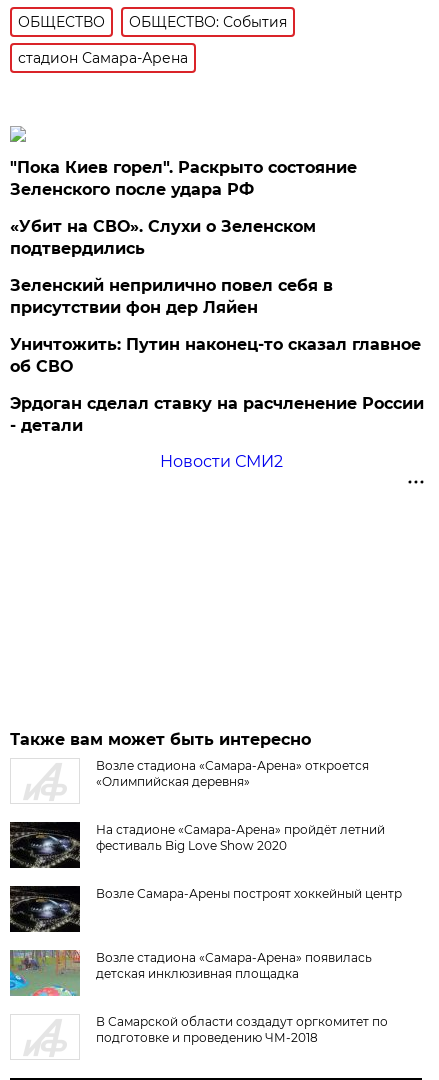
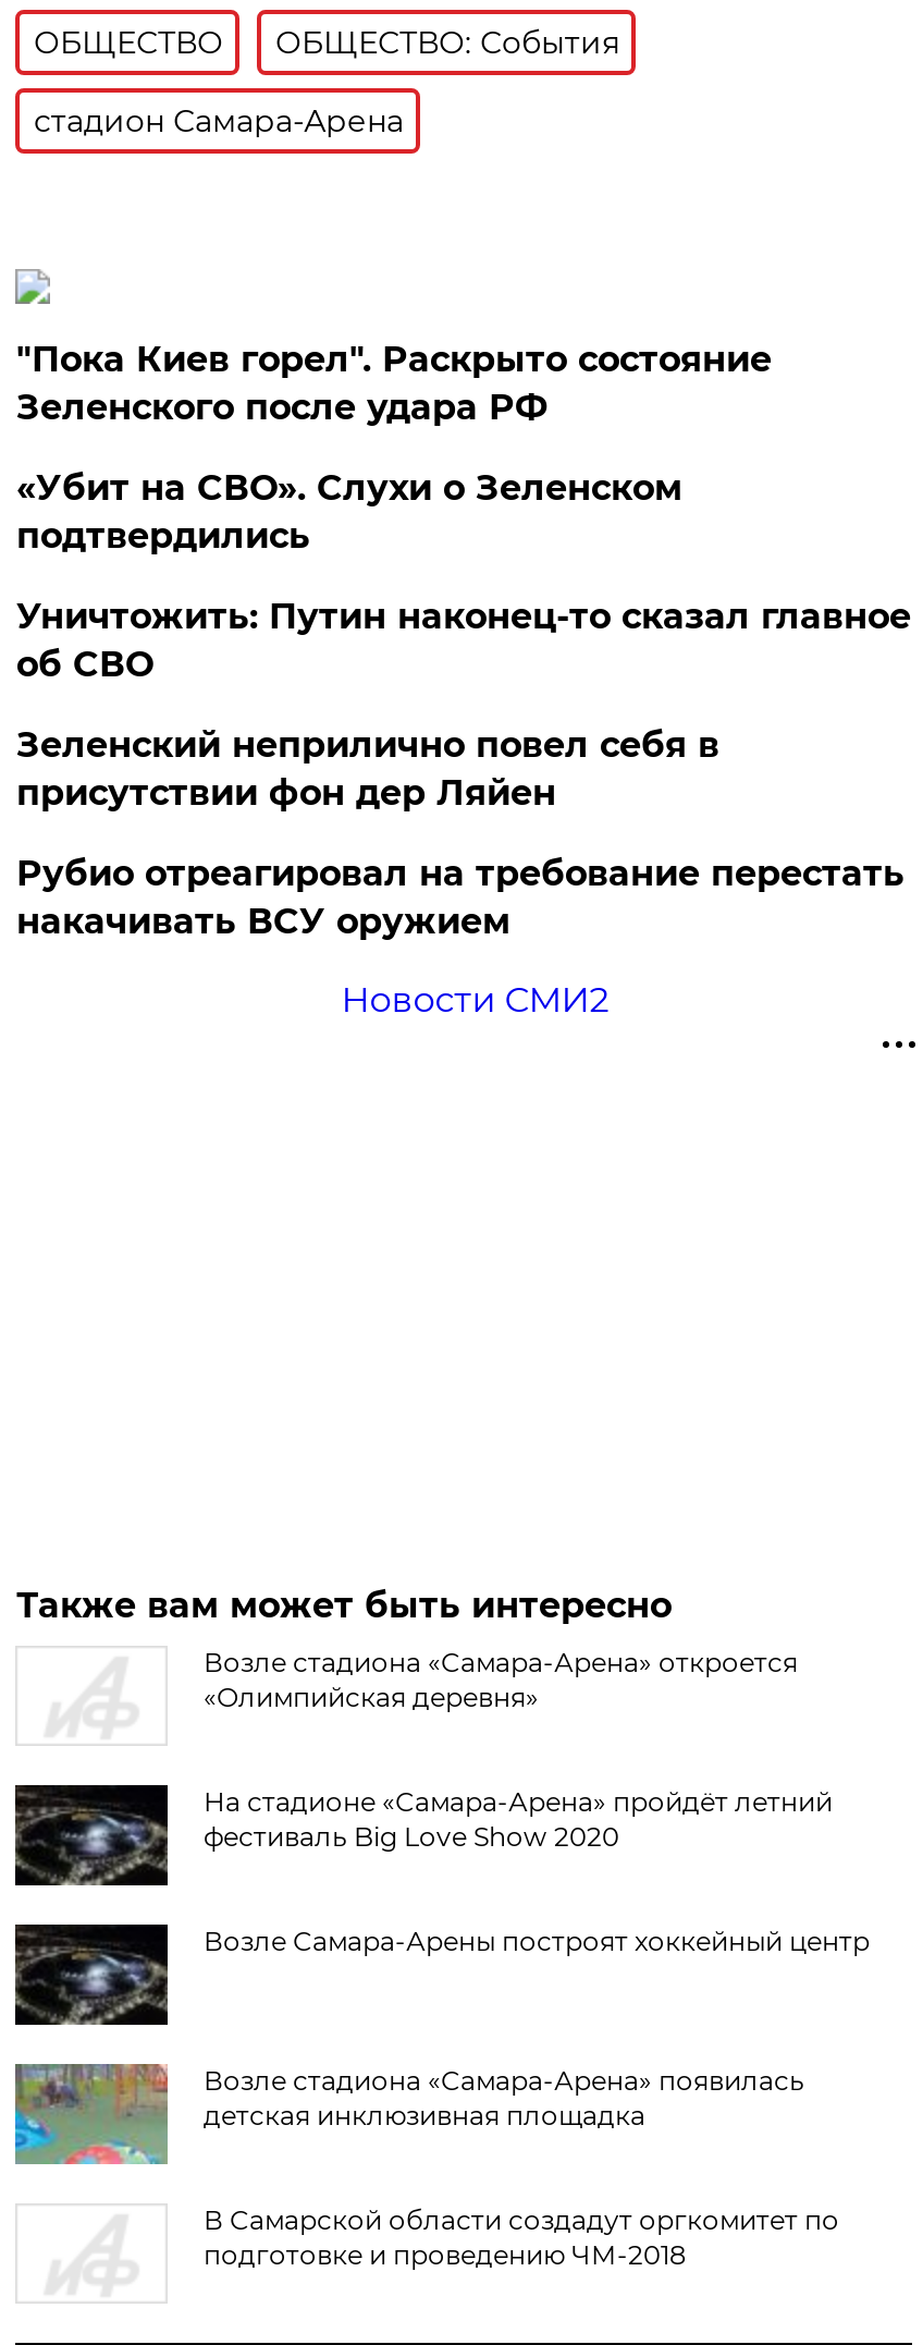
moved [10,276,333,317] -> [16,724,719,813]: Зеленский неприлично повел cебя в | присутствии фон дер Ляйен
moved [10,335,421,376] -> [16,596,911,685]: Уничтожить: Путин наконец-то сказал главное | об СВО
[10,394,424,435] Эрдоган сделал ставку на расчленение России | - детали -> [16,853,904,942] Рубио отреагировал на требование перестать | накачивать ВСУ оружием

